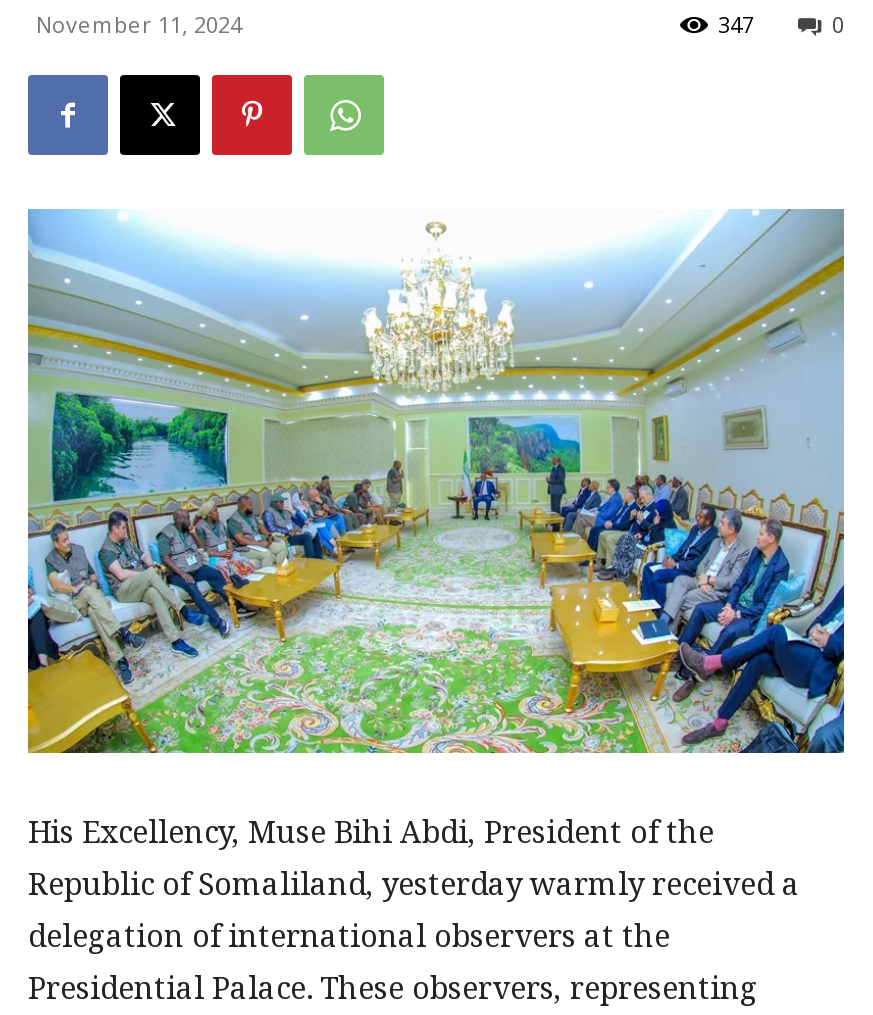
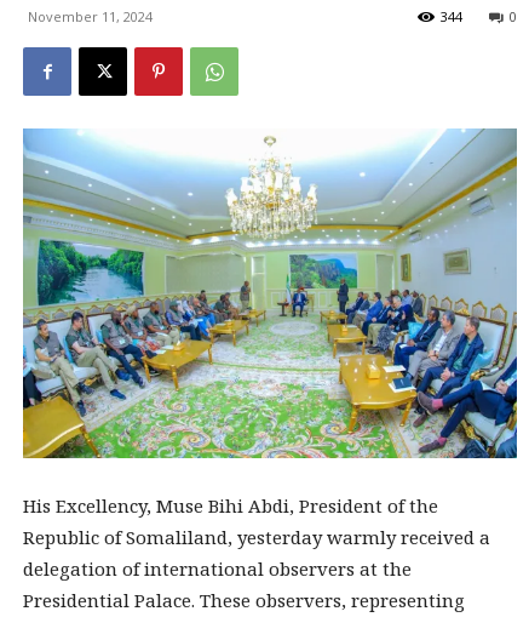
[718,9,754,39] 347 -> [441,8,462,26] 344

